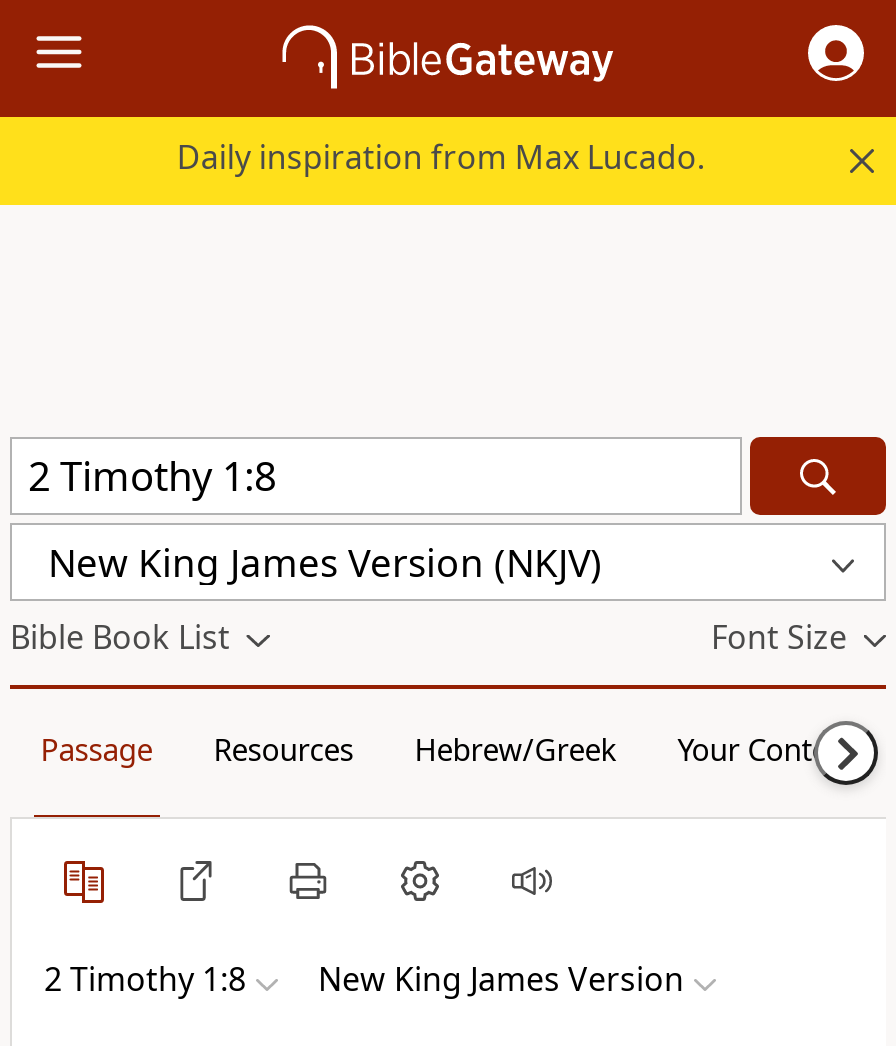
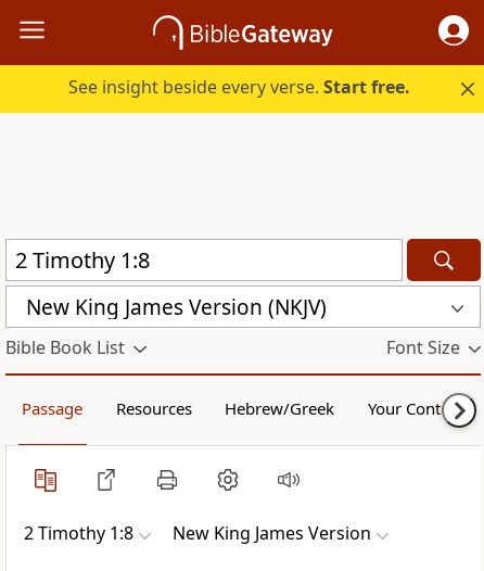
[177,135,705,179] Daily inspiration from Max Lucado. -> [68,75,410,99] See insight beside every verse. Start free.

